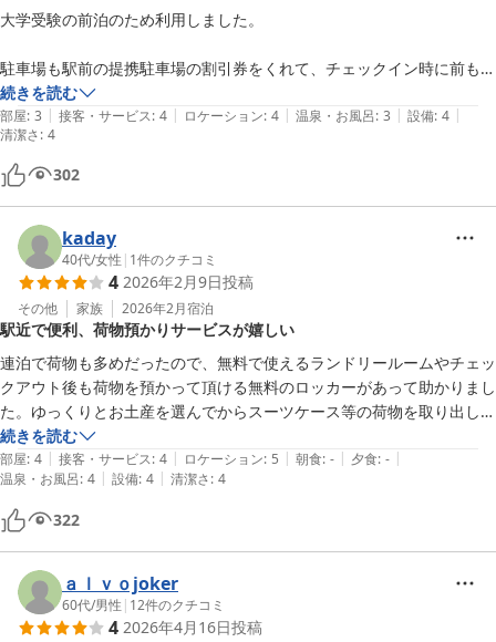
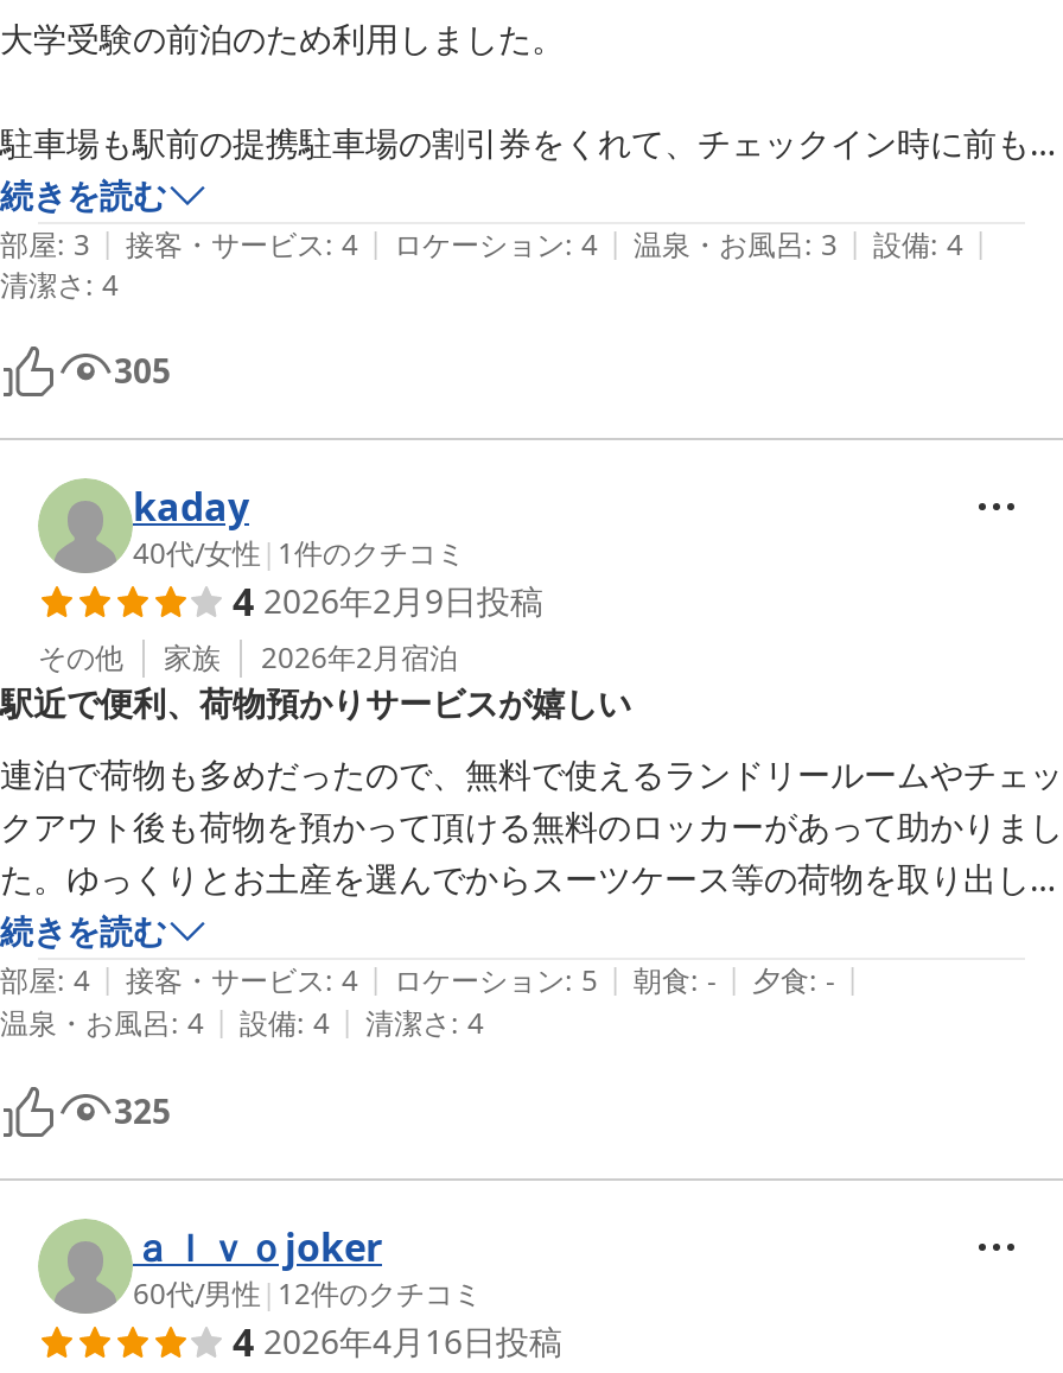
[53,164,80,185] 302 -> [114,348,171,393] 305
[53,509,80,530] 322 -> [114,1088,171,1133] 325

